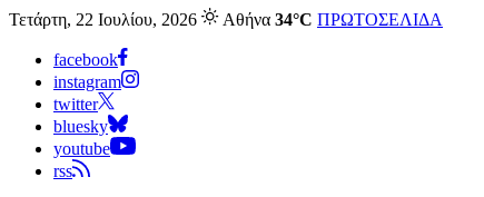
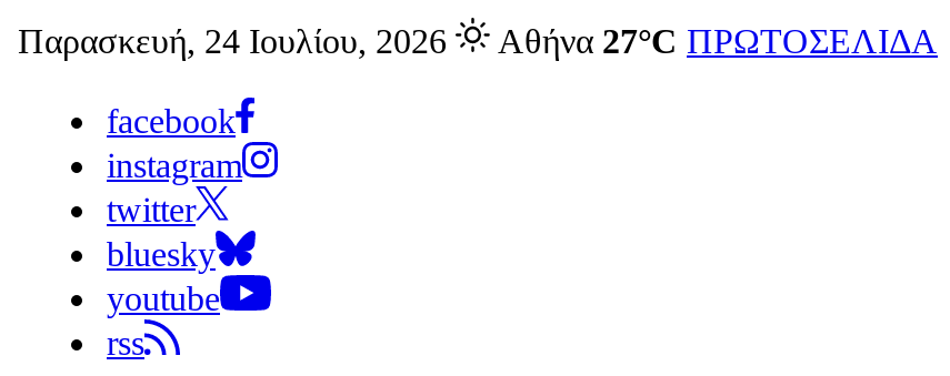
[9,10,197,29] Τετάρτη, 22 Ιουλίου, 2026 -> [18,22,447,60] Παρασκευή, 24 Ιουλίου, 2026
[223,10,443,29] Αθήνα 34°C ΠΡΩΤΟΣΕΛΙΔΑ -> [498,22,938,60] Αθήνα 27°C ΠΡΩΤΟΣΕΛΙΔΑ

